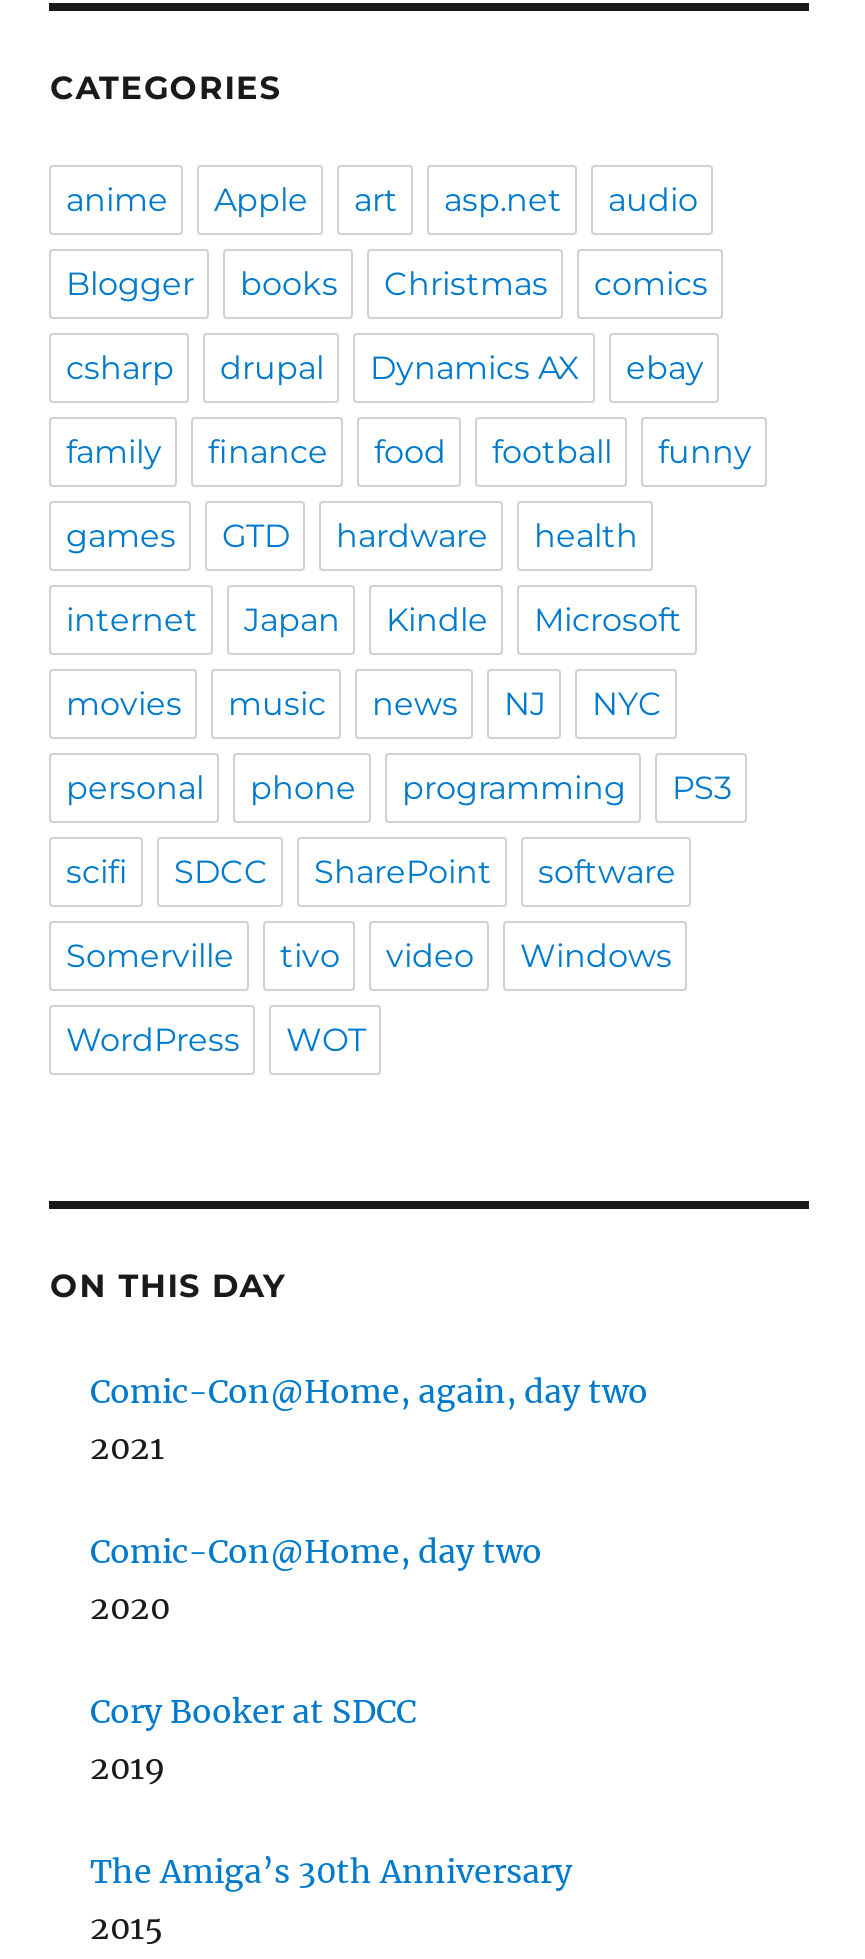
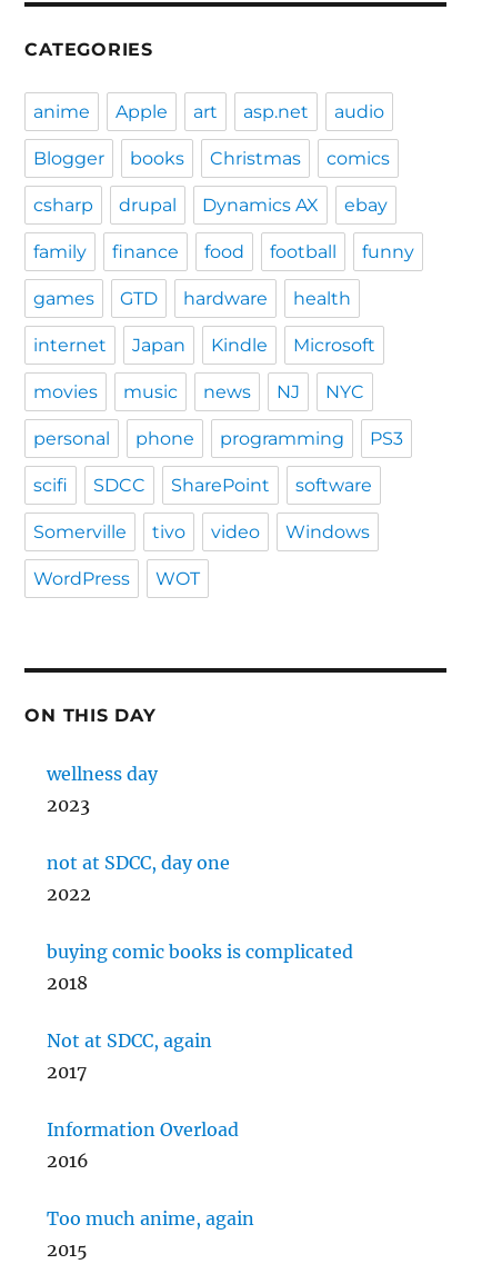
[90,1371,648,1891] Comic-Con@Home, again, day two | 2021 | Comic-Con@Home, day two | 2020 | Cory Booker at SDCC | 2019 | The Amiga’s 30th Anniversary -> [47,763,354,1230] wellness day | 2023 | not at SDCC, day one | 2022 | buying comic books is complicated | 2018 | Not at SDCC, again | 2017 | Information Overload | 2016 | Too much anime, again

